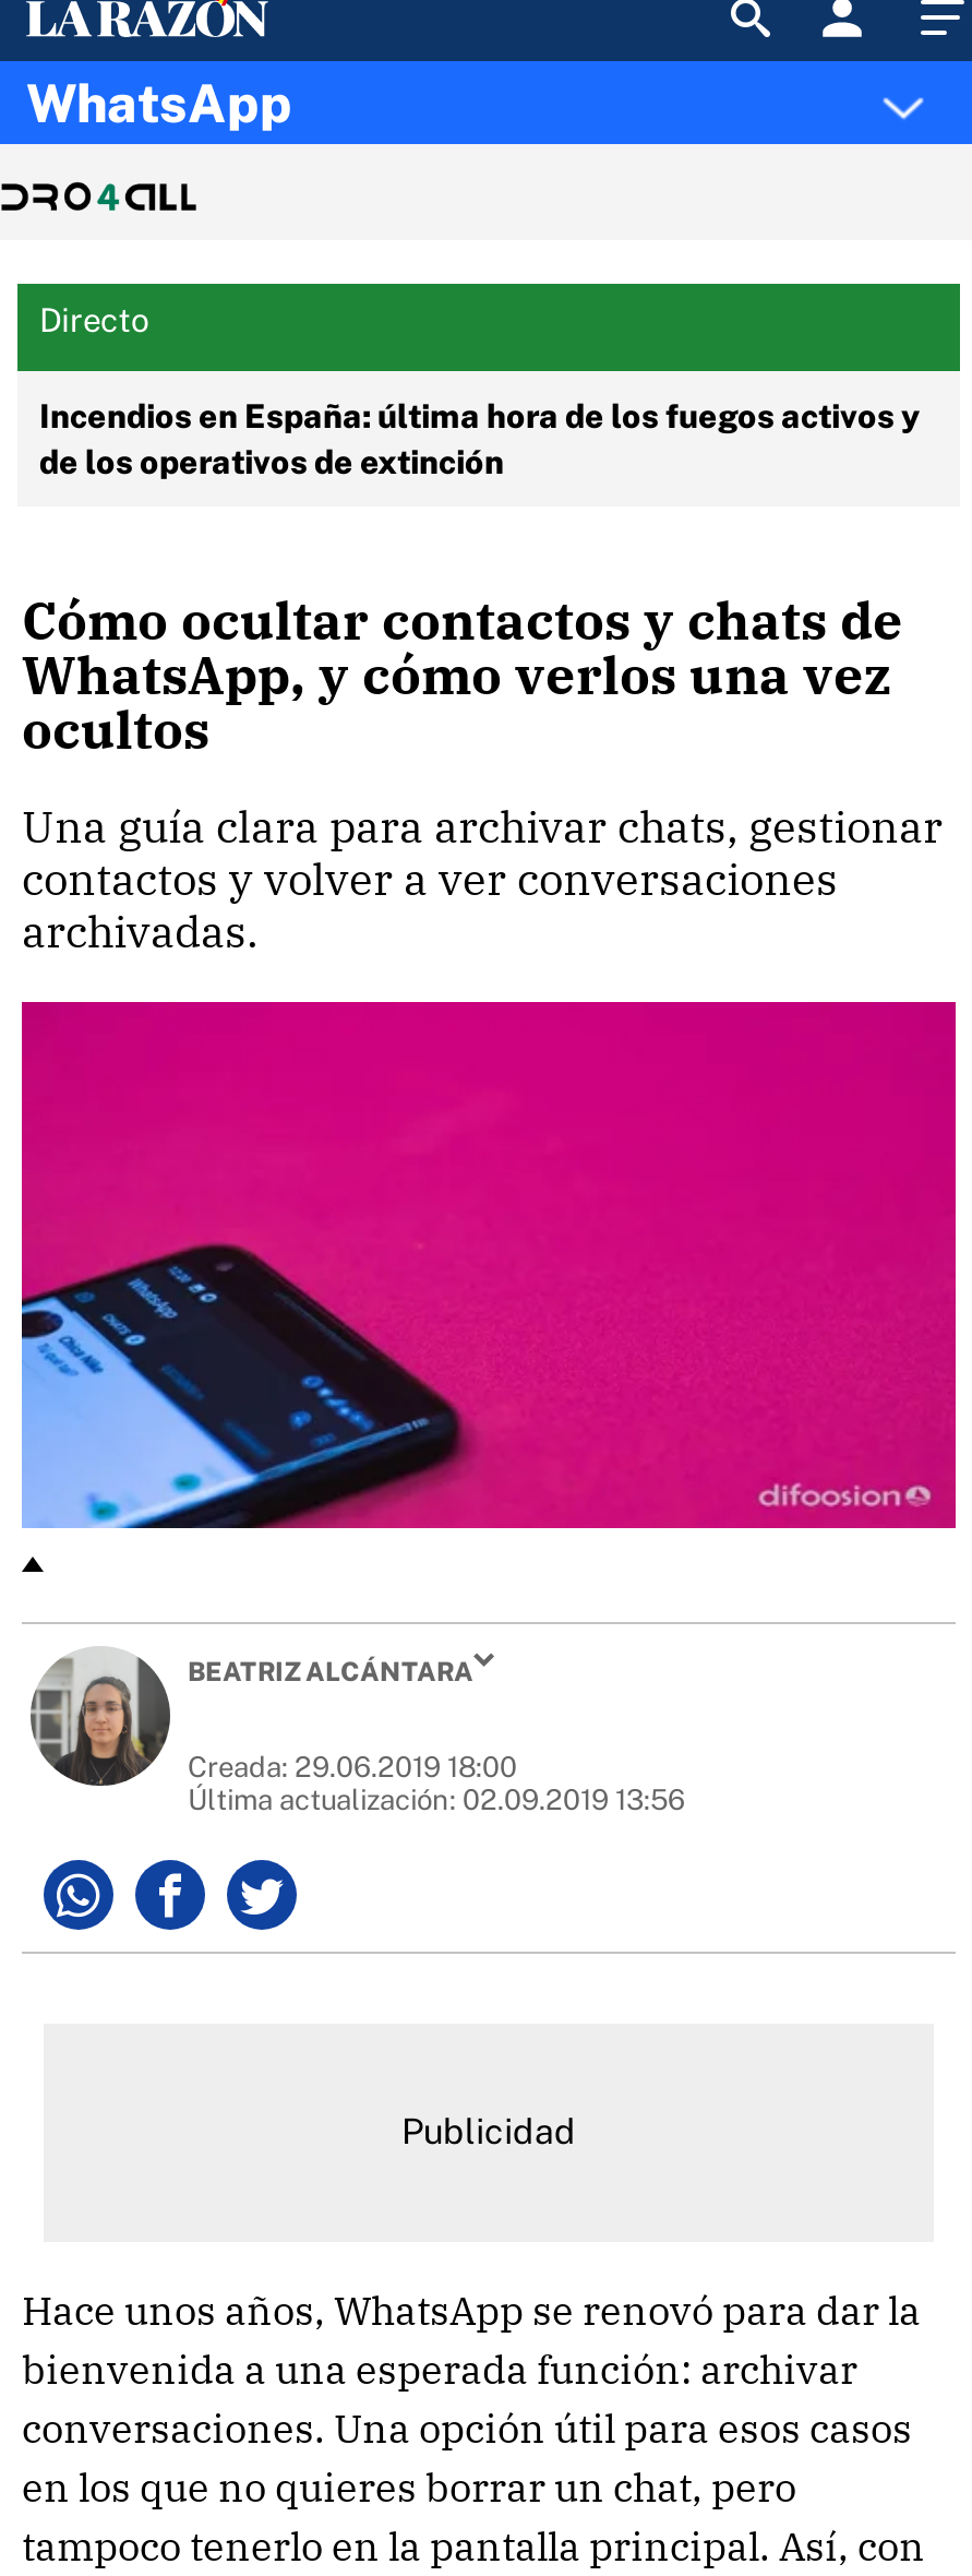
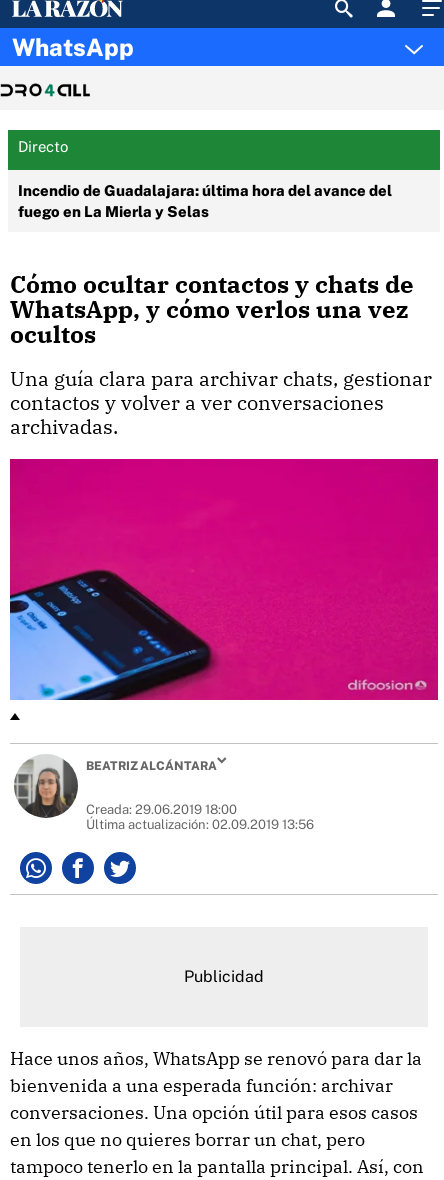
[39,397,921,480] Incendios en España: última hora de los fuegos activos y | de los operativos de extinción -> [18,182,392,220] Incendio de Guadalajara: última hora del avance del | fuego en La Mierla y Selas

